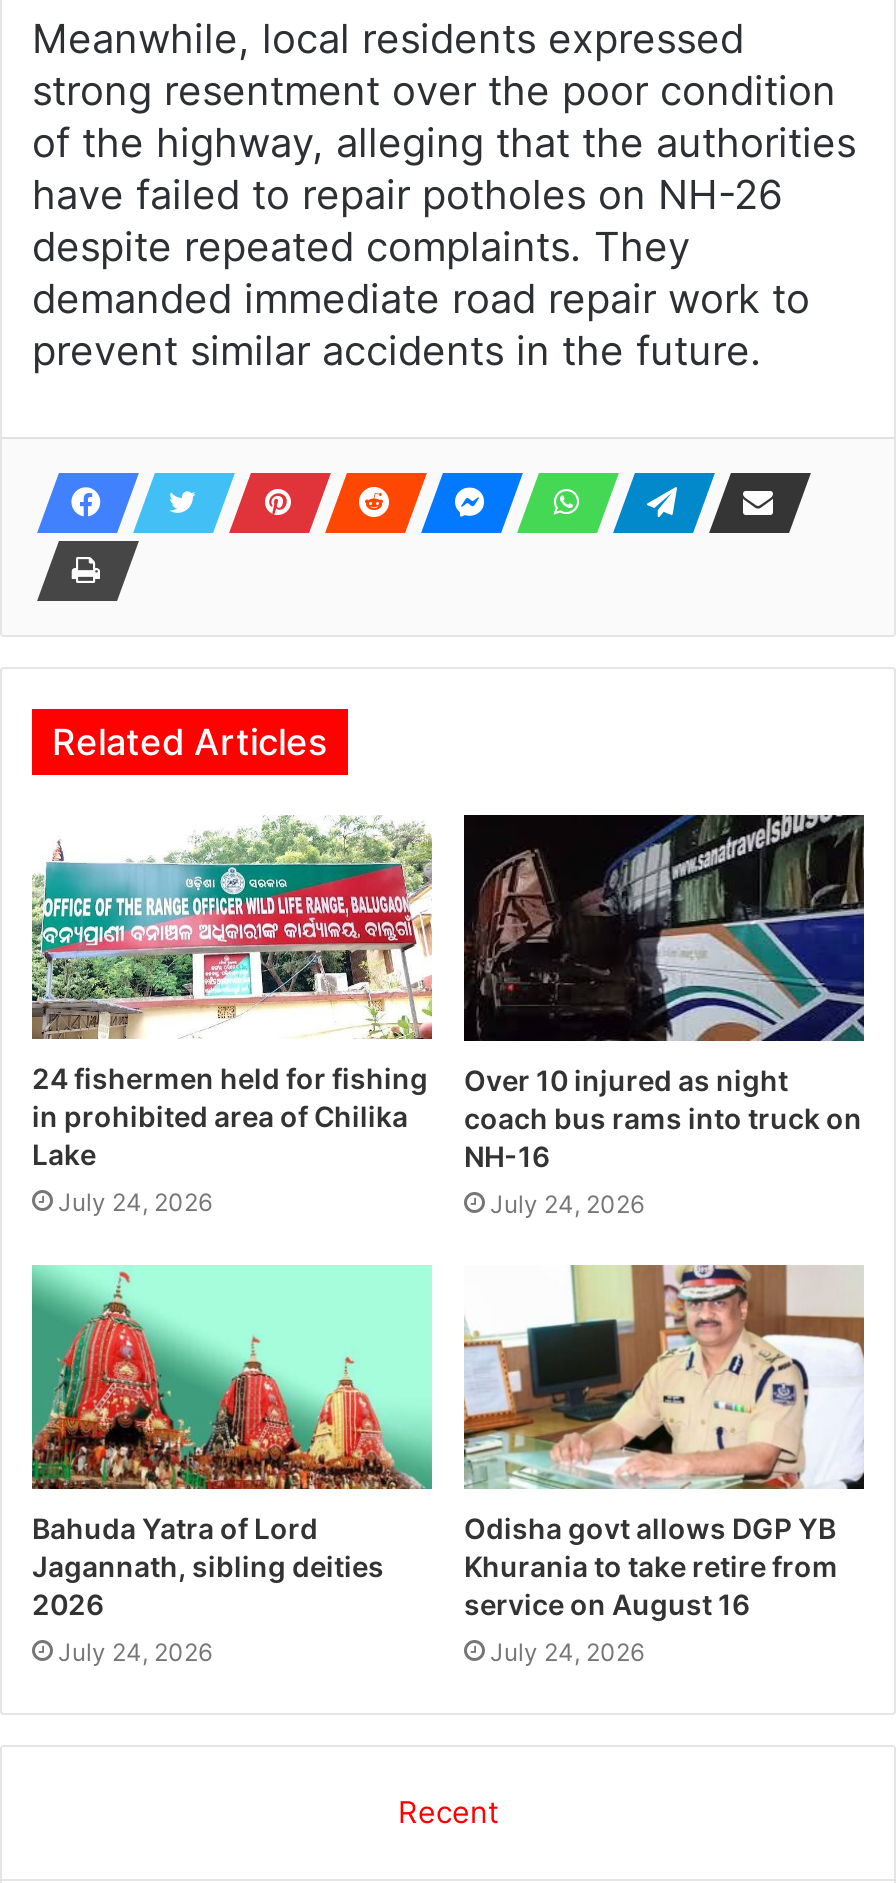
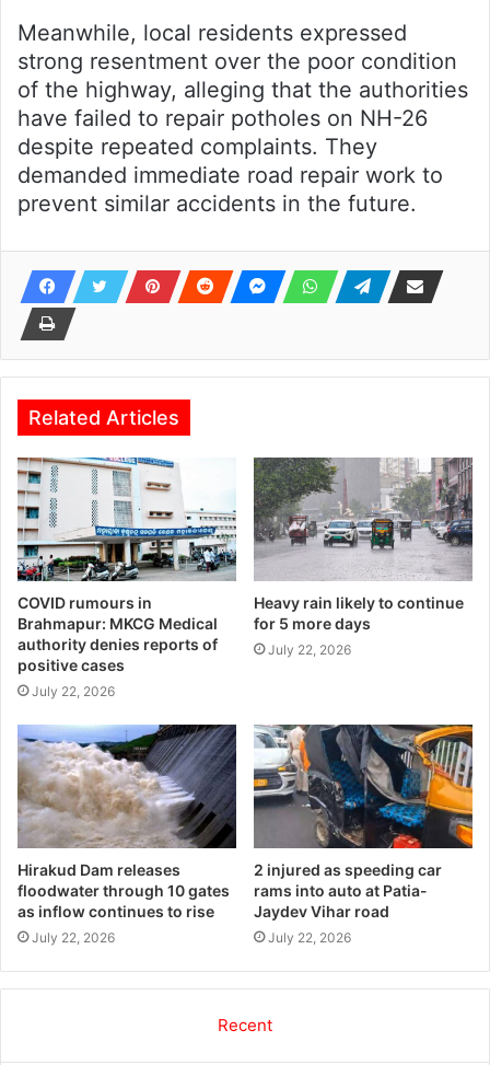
[32,815,434,1172] [image] | 24 fishermen held for fishing | in prohibited area of Chilika | Lake -> [16,456,237,674] [image] | COVID rumours in | Brahmapur: MKCG Medical | authority denies reports of | positive cases
[464,813,864,1172] [image] | Over 10 injured as night | coach bus rams into truck on | NH-16 -> [254,458,472,633] [image] | Heavy rain likely to continue | for 5 more days
[58,1188,212,1218] July 24, 2026 -> [32,683,115,699] July 22, 2026
[490,1188,644,1218] July 24, 2026 -> [268,641,351,658] July 22, 2026
[30,1265,434,1622] [image] | Bahuda Yatra of Lord | Jagannath, sibling deities | 2026 -> [17,723,237,920] [image] | Hirakud Dam releases | floodwater through 10 gates | as inflow continues to rise
[464,1263,864,1622] [image] | Odisha govt allows DGP YB | Khurania to take retire from | service on August 16 -> [254,723,474,920] [image] | 2 injured as speeding car | rams into auto at Patia- | Jaydev Vihar road
[58,1638,212,1668] July 24, 2026 -> [32,929,115,945] July 22, 2026
[490,1638,644,1668] July 24, 2026 -> [268,929,351,945] July 22, 2026

